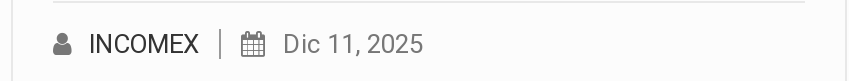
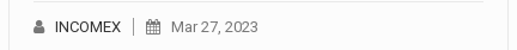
[283,29,423,59] Dic 11, 2025 -> [171,17,258,35] Mar 27, 2023

